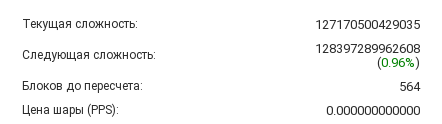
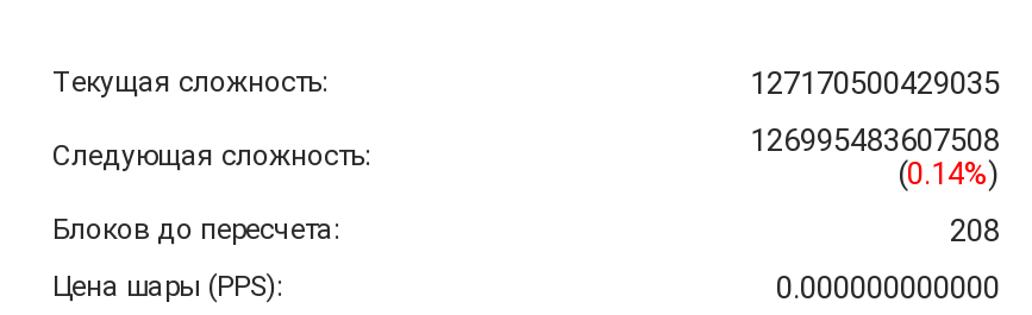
[315,40,420,55] 128397289962608 -> [750,121,1000,157] 126995483607508
[377,54,420,69] (0.96%) -> [897,155,1000,190] (0.14%)
[399,78,420,93] 564 -> [950,212,1000,247] 208

